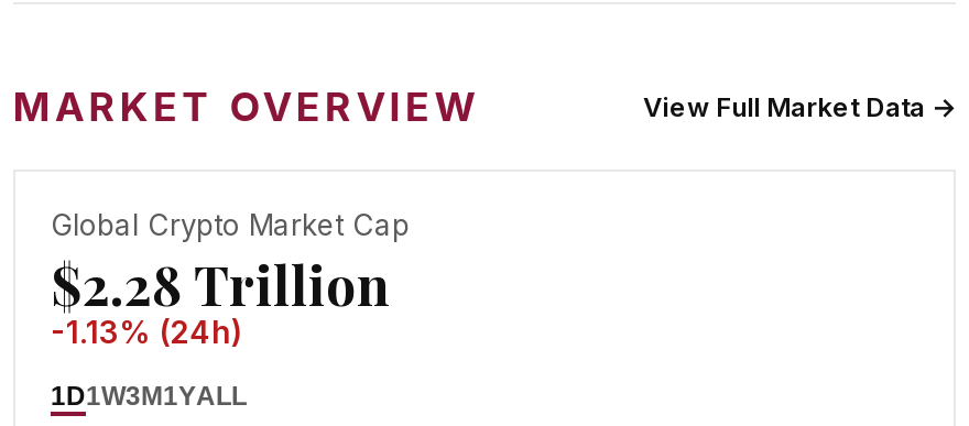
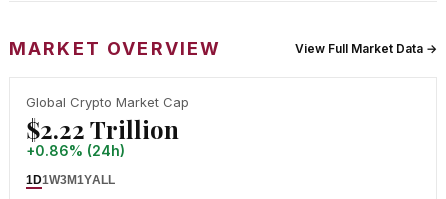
[51,249,390,319] $2.28 Trillion -> [26,113,179,145] $2.22 Trillion
[51,313,242,350] -1.13% (24h) -> [26,142,125,159] +0.86% (24h)

